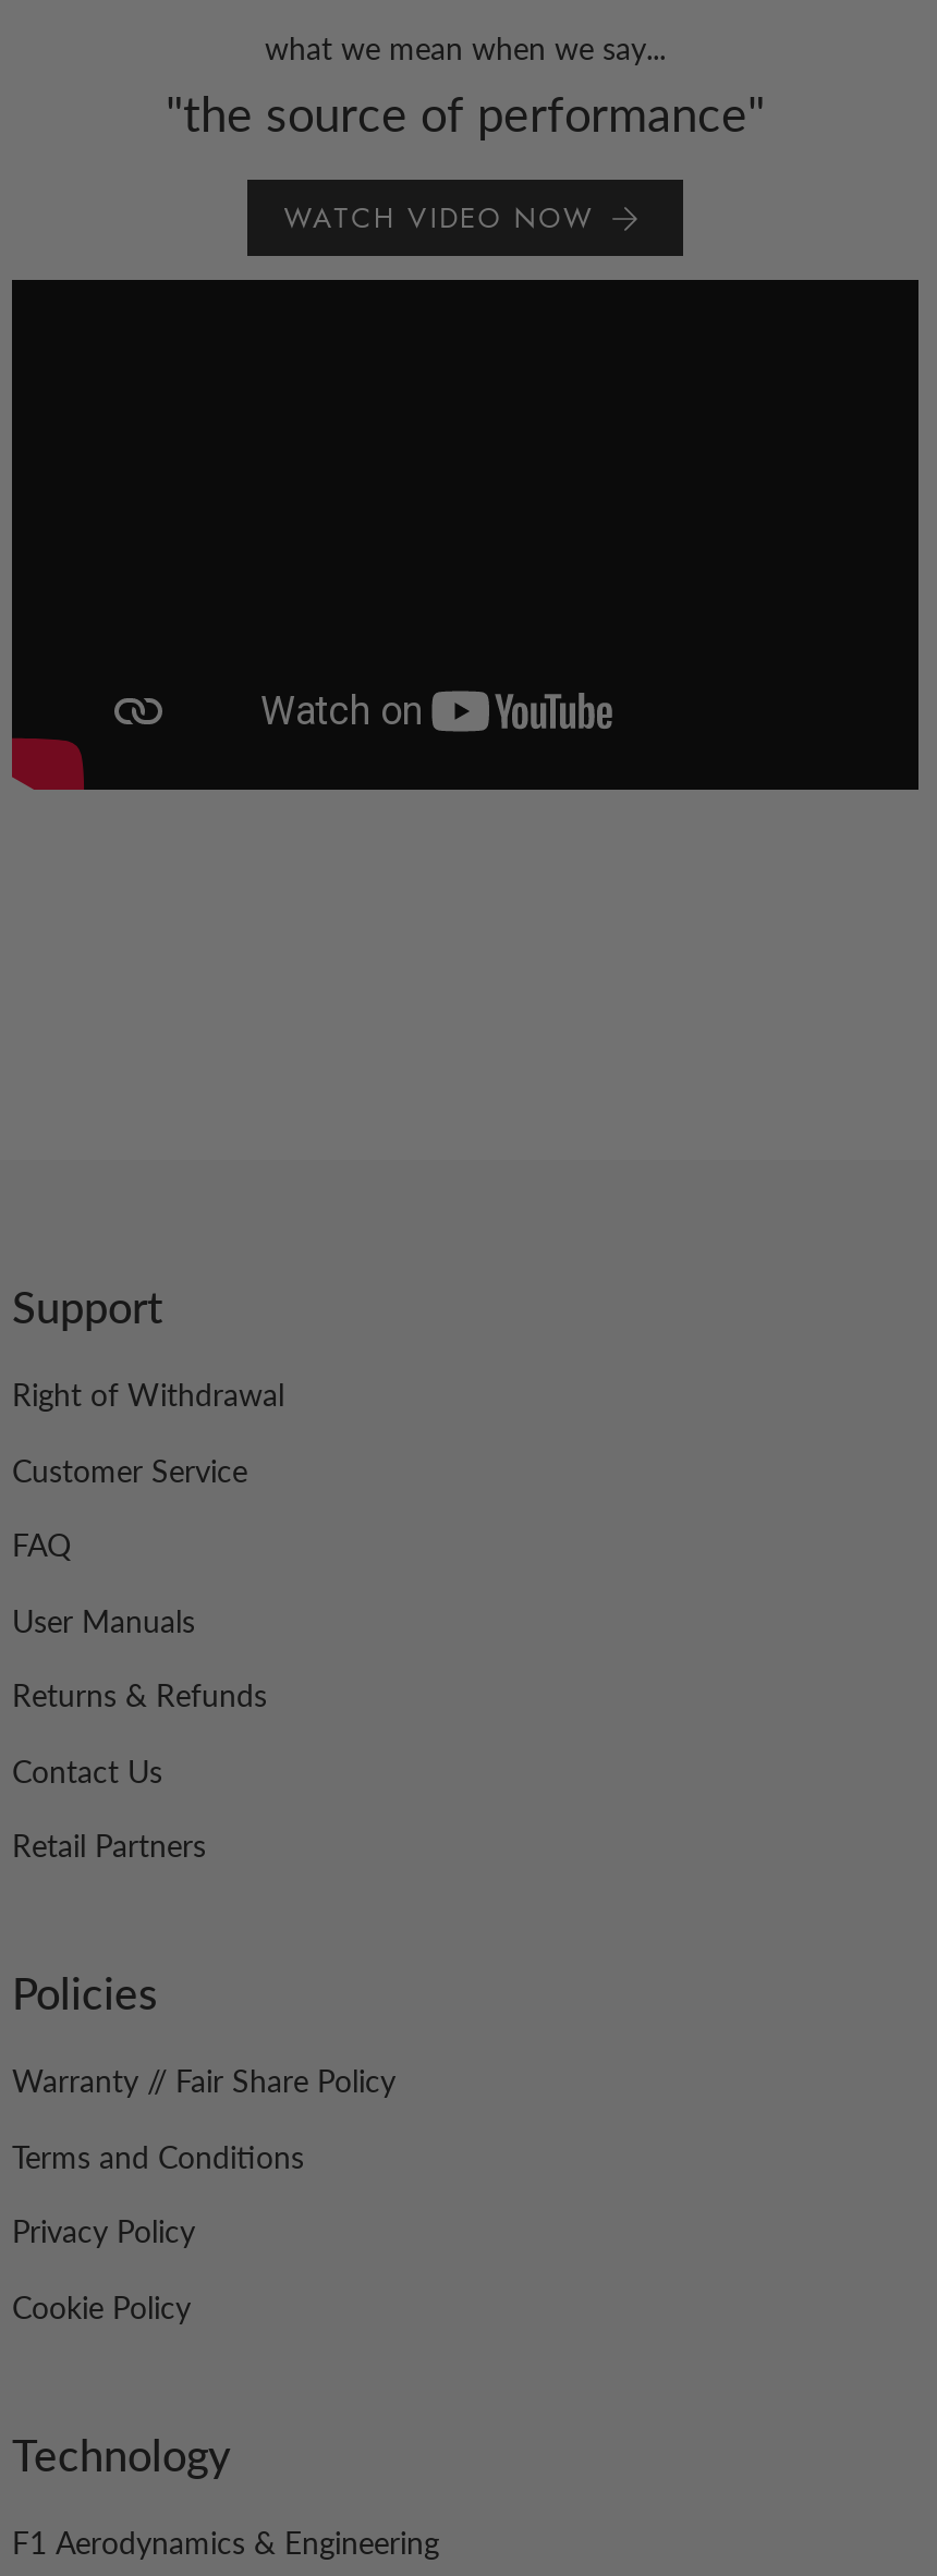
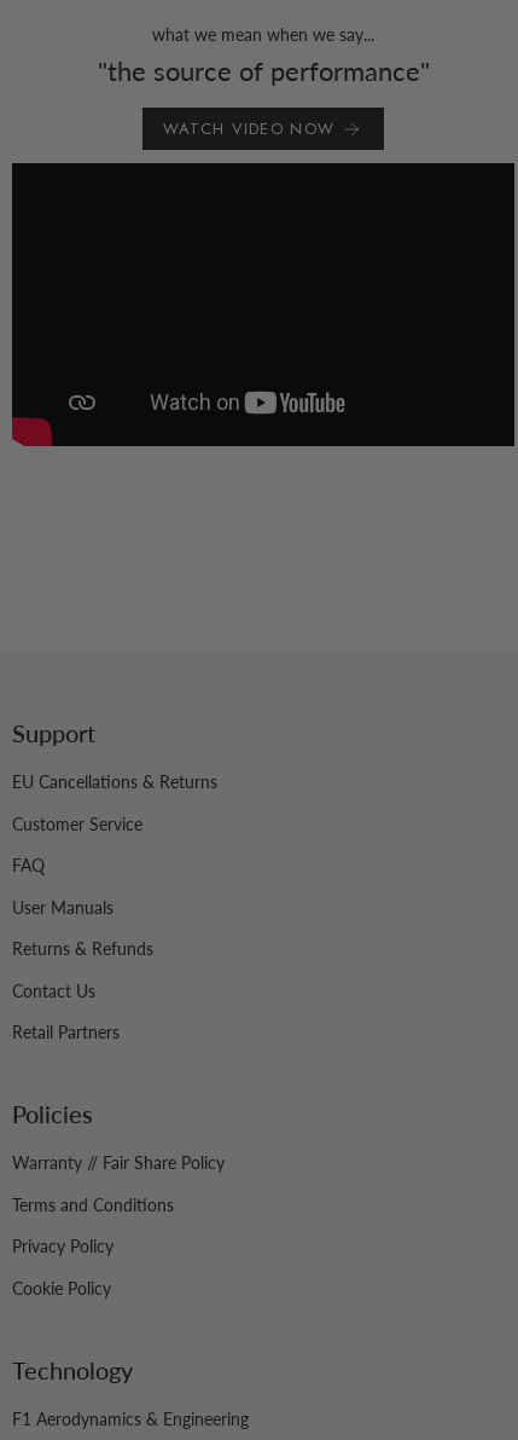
[12,1376,284,1413] Right of Withdrawal -> [12,772,217,792] EU Cancellations & Returns

